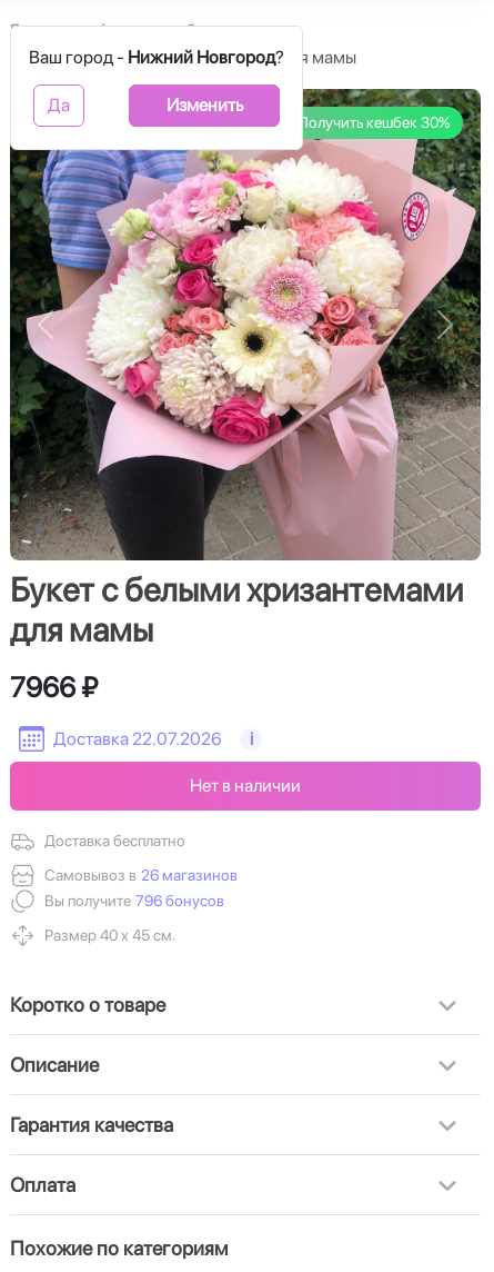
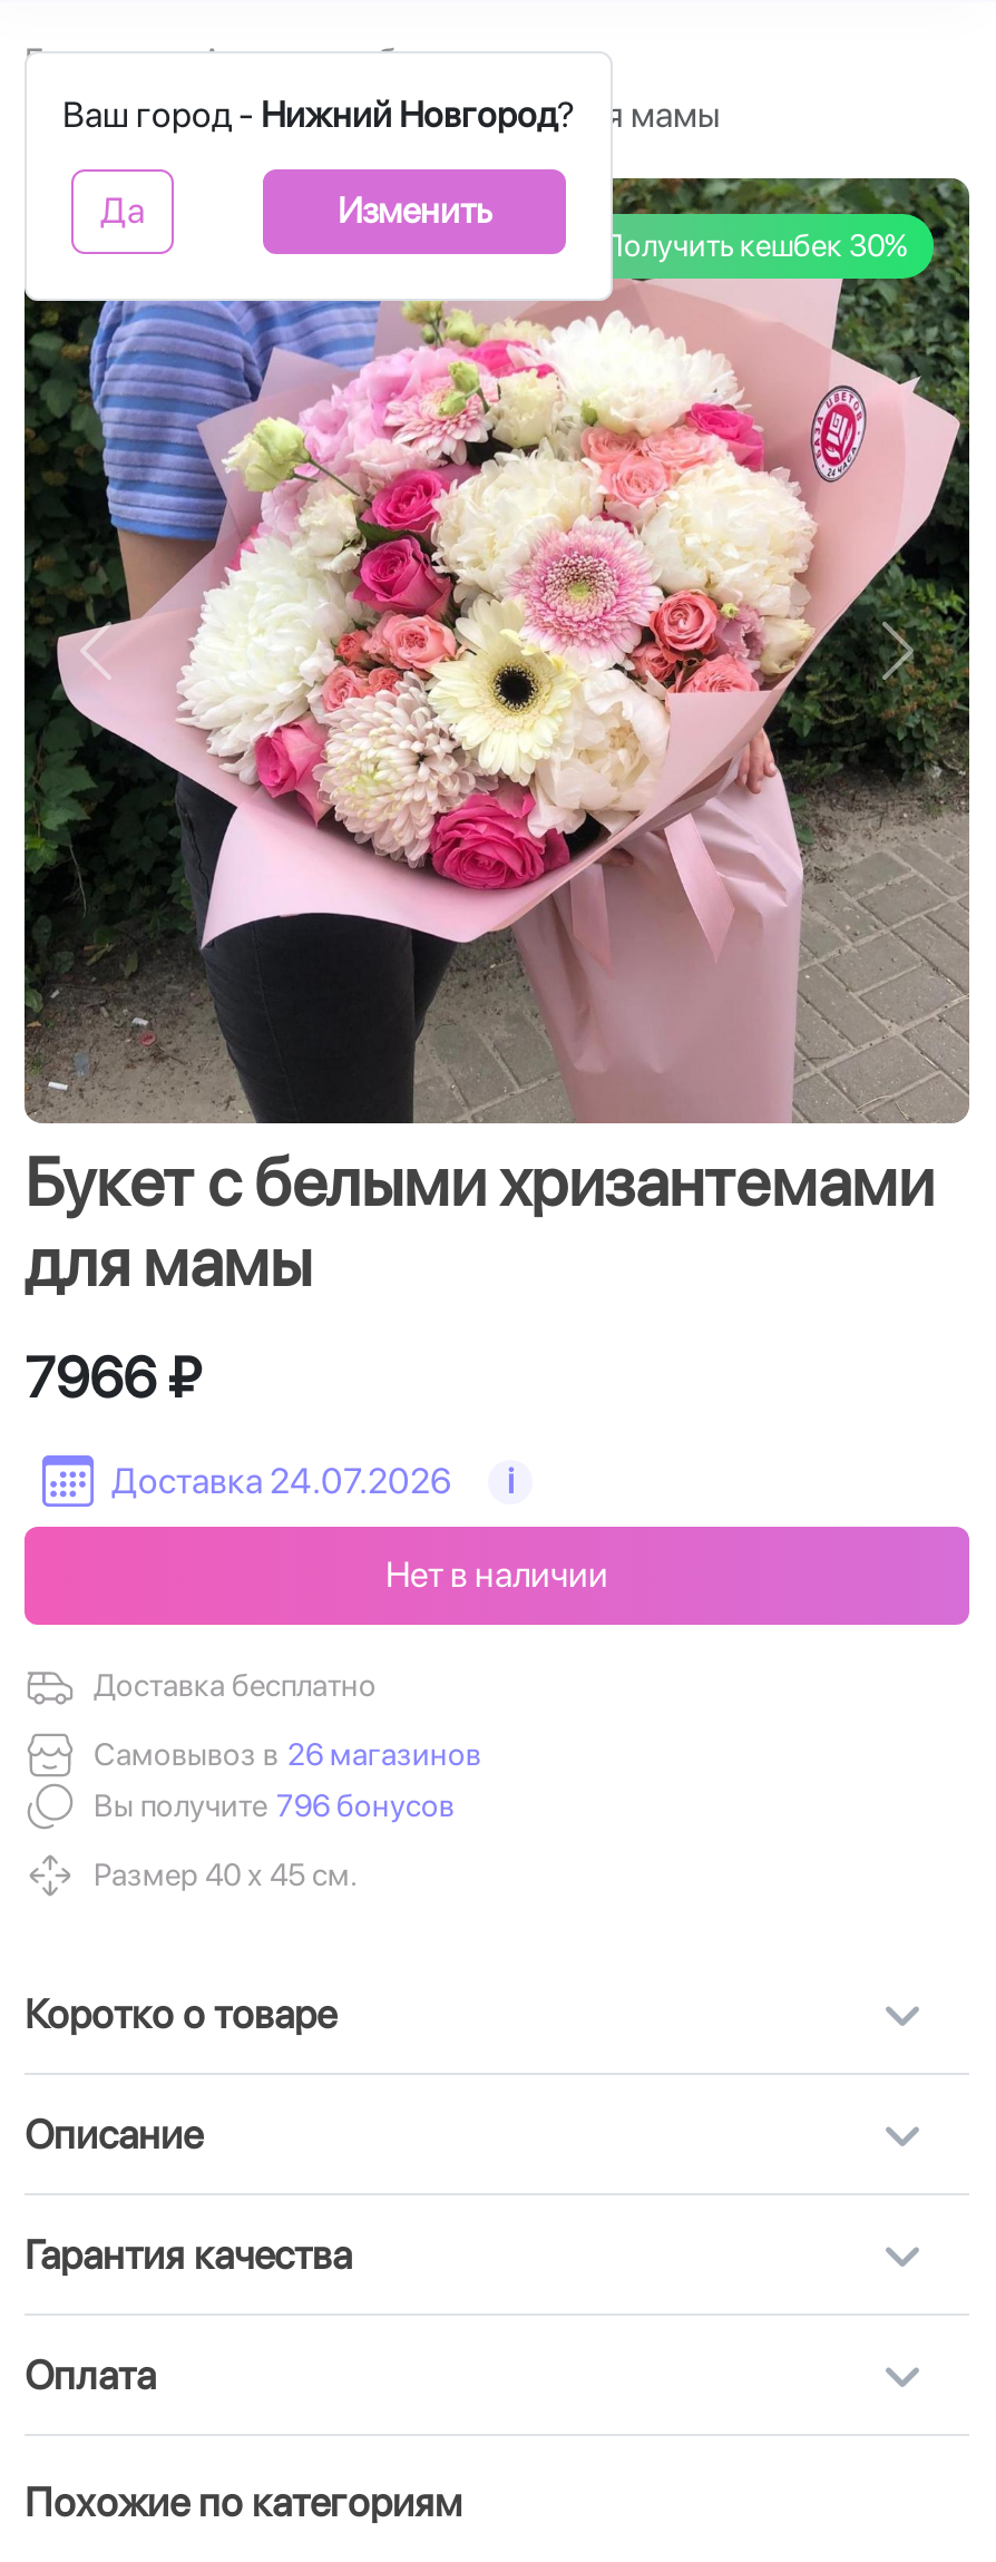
[53,728,222,749] Доставка 22.07.2026 -> [111,1460,452,1502] Доставка 24.07.2026

